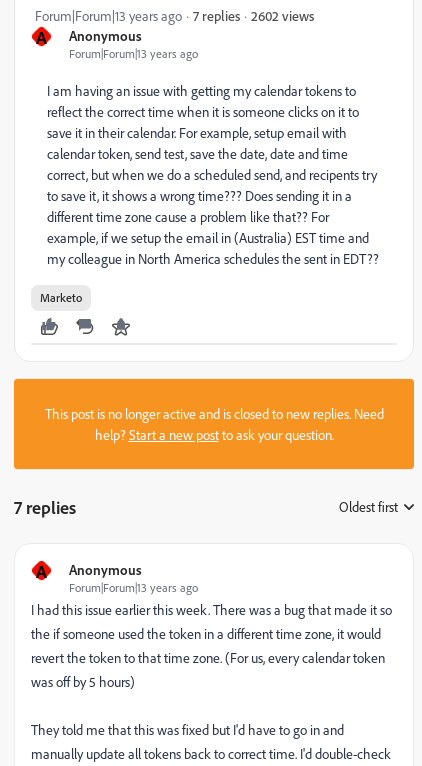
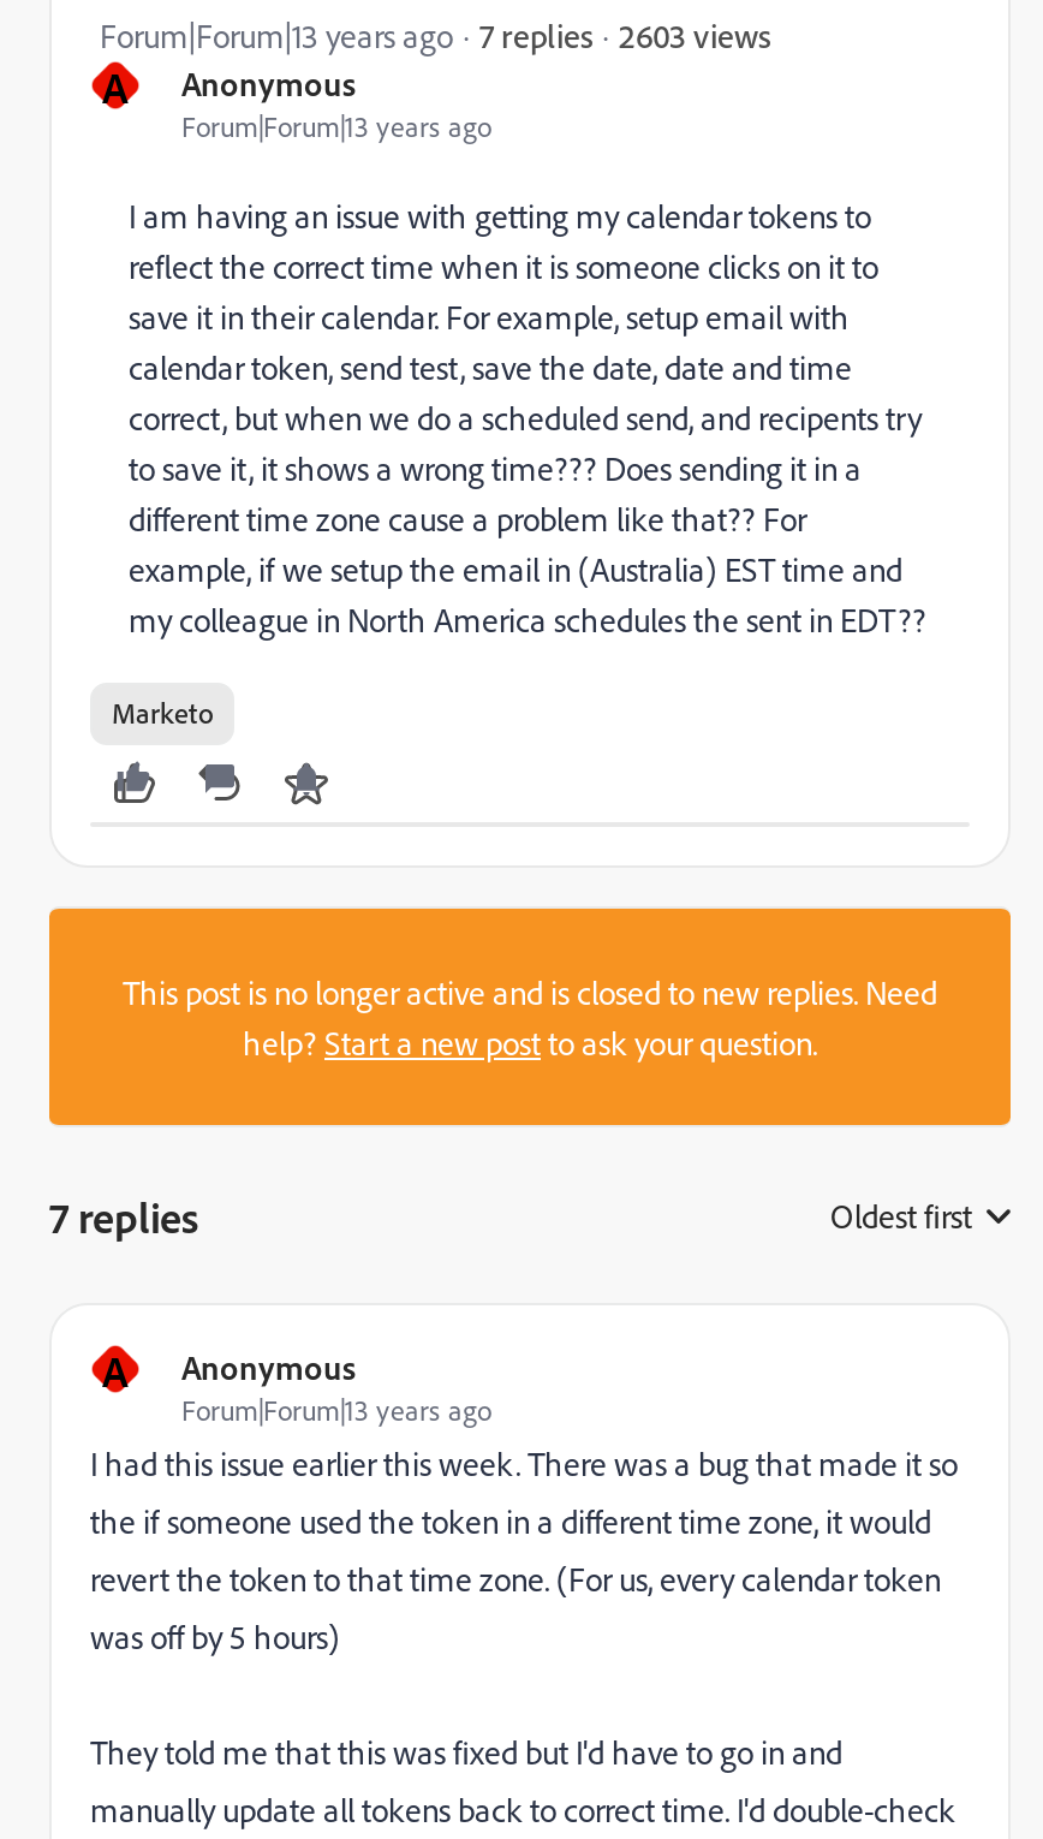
[251,6,314,23] 2602 views -> [619,13,770,54] 2603 views

